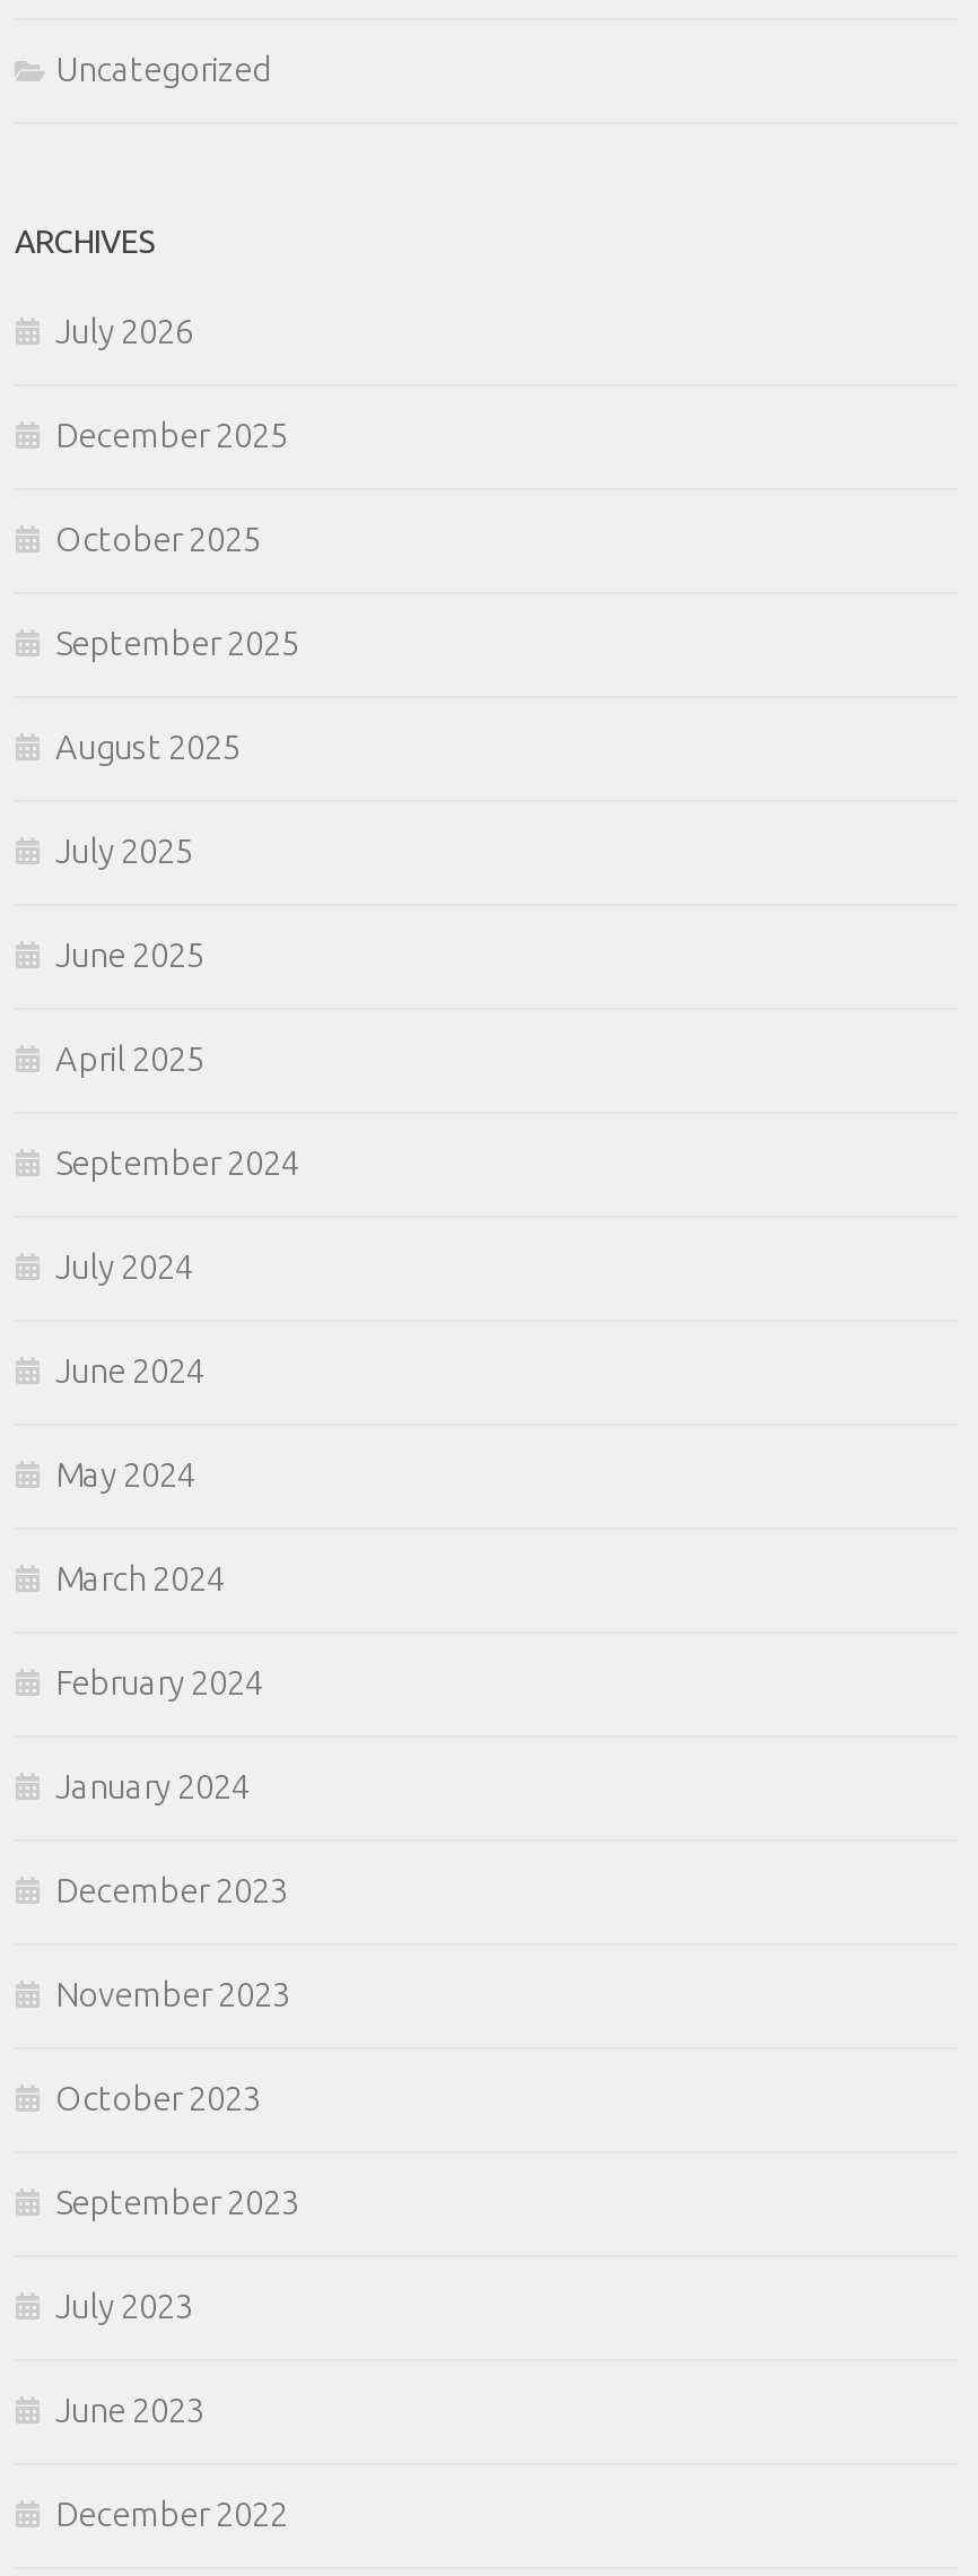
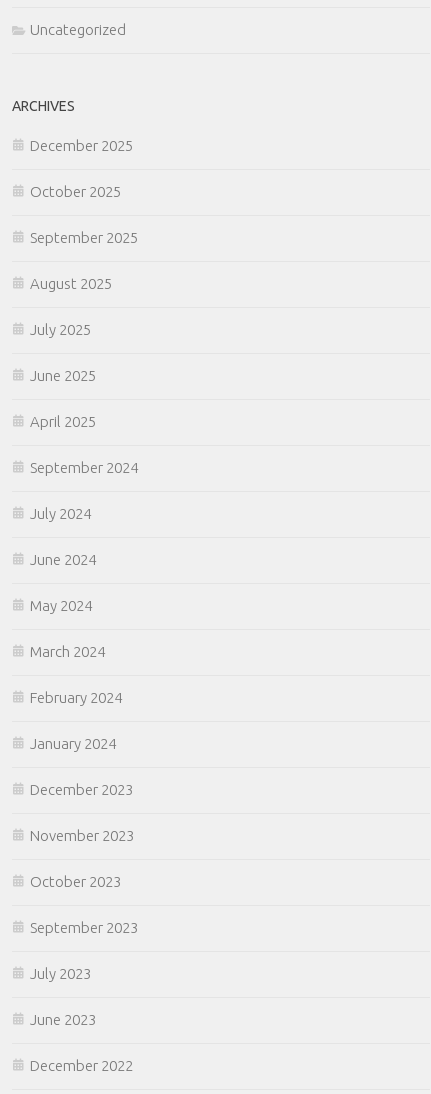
[55,312,193,350] July 2026 -> none

